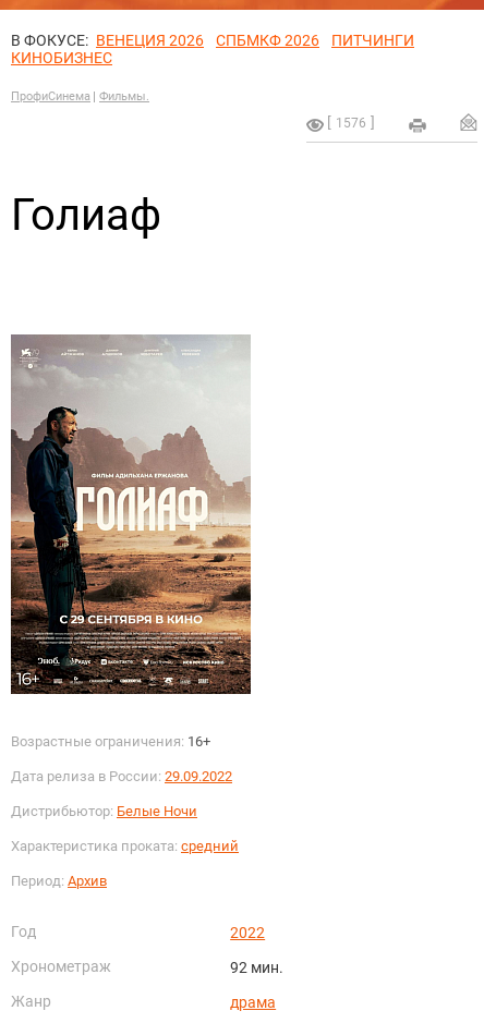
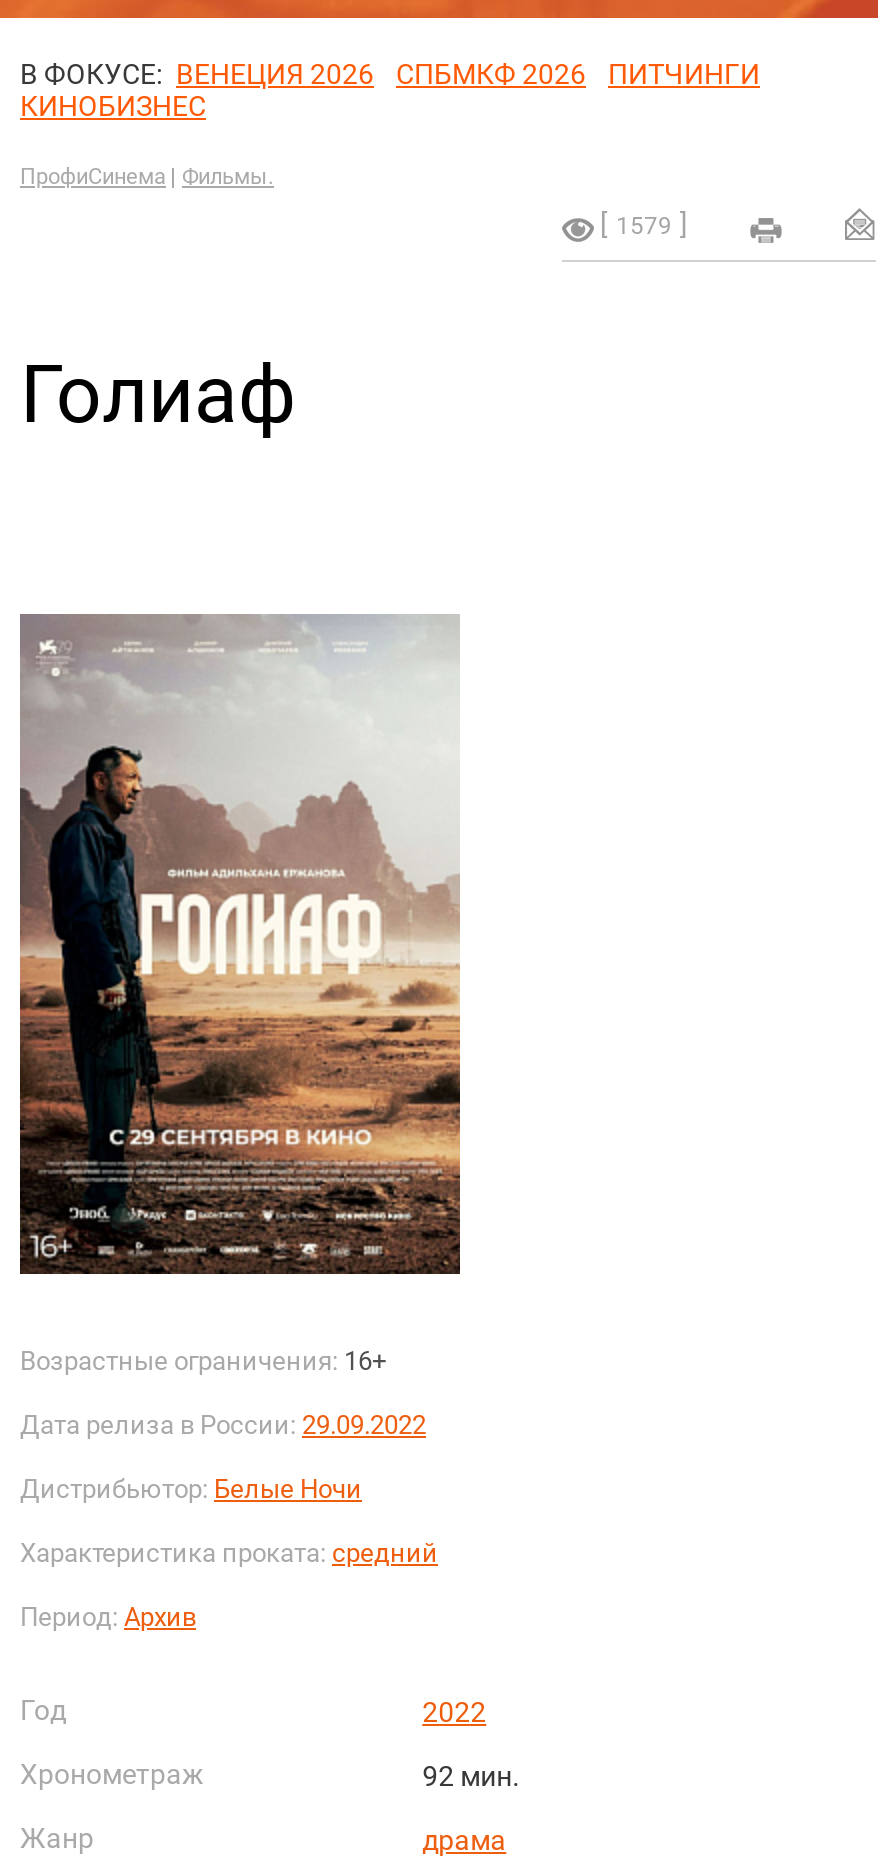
[336,115,366,131] 1576 -> [616,212,672,240] 1579

